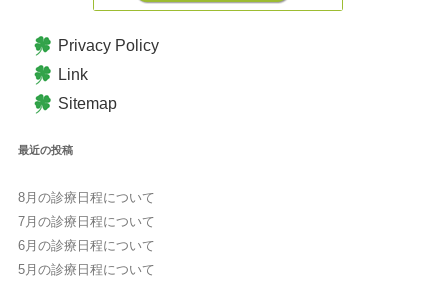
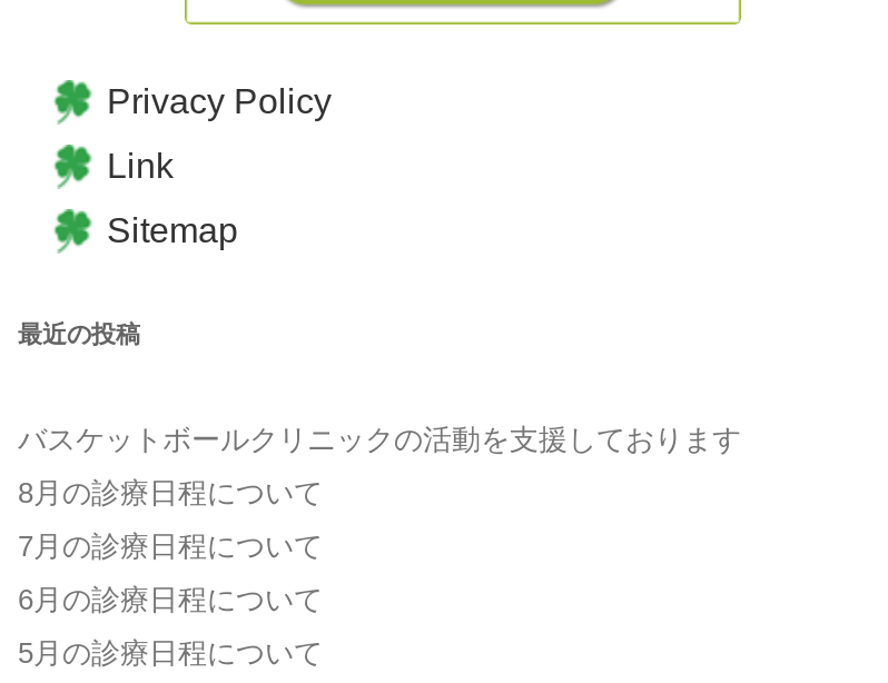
none -> [18,424,741,457] バスケットボールクリニックの活動を支援しております

